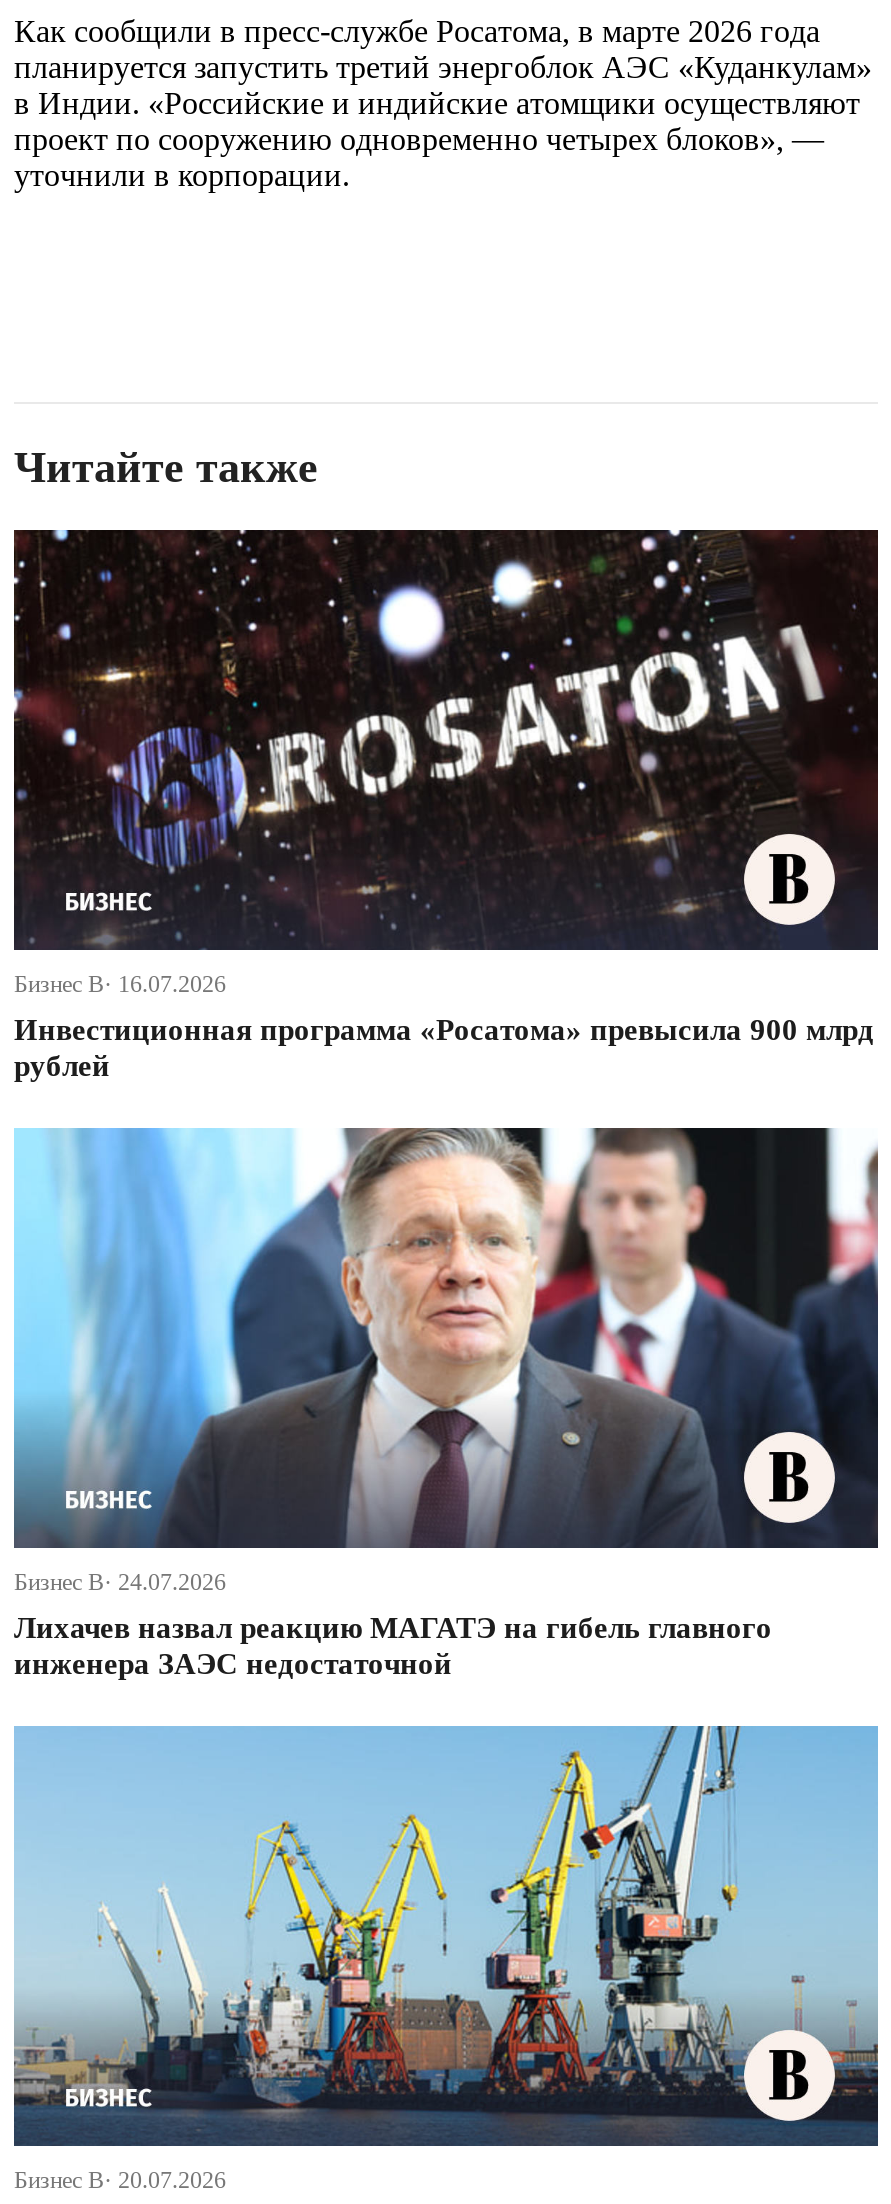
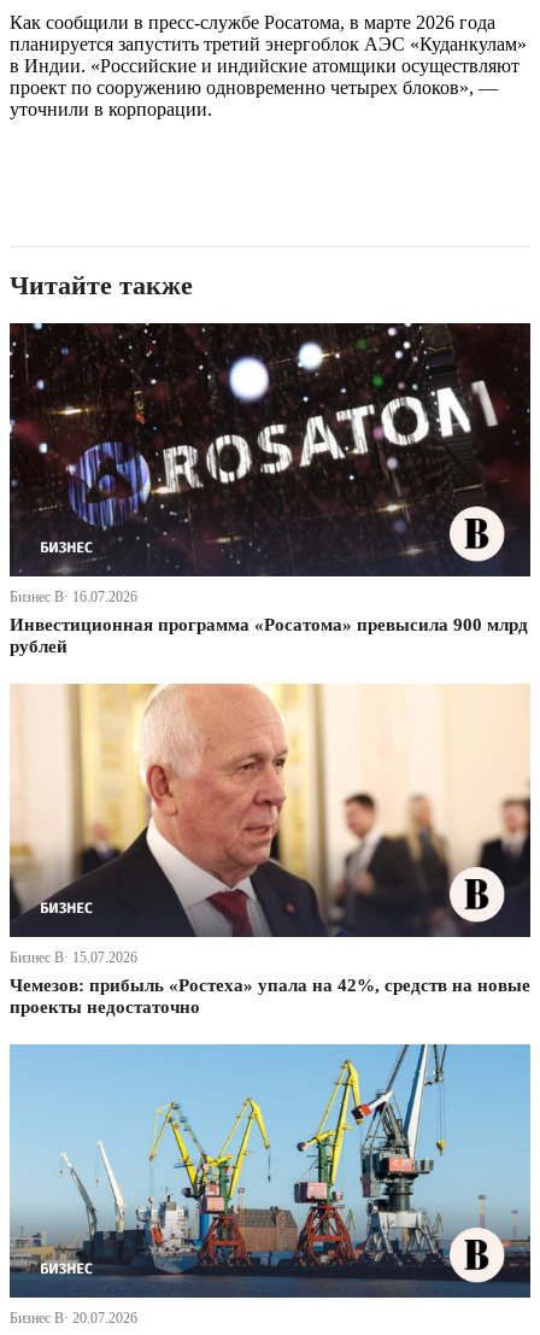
[12,1126,880,1597] [image] | Бизнес В· 24.07.2026 -> [8,683,532,966] [image] | Бизнес В· 15.07.2026
[14,1613,772,1681] Лихачев назвал реакцию МАГАТЭ на гибель главного | инженера ЗАЭС недостаточной -> [10,976,530,1017] Чемезов: прибыль «Ростеха» упала на 42%, средств на новые | проекты недостаточно

